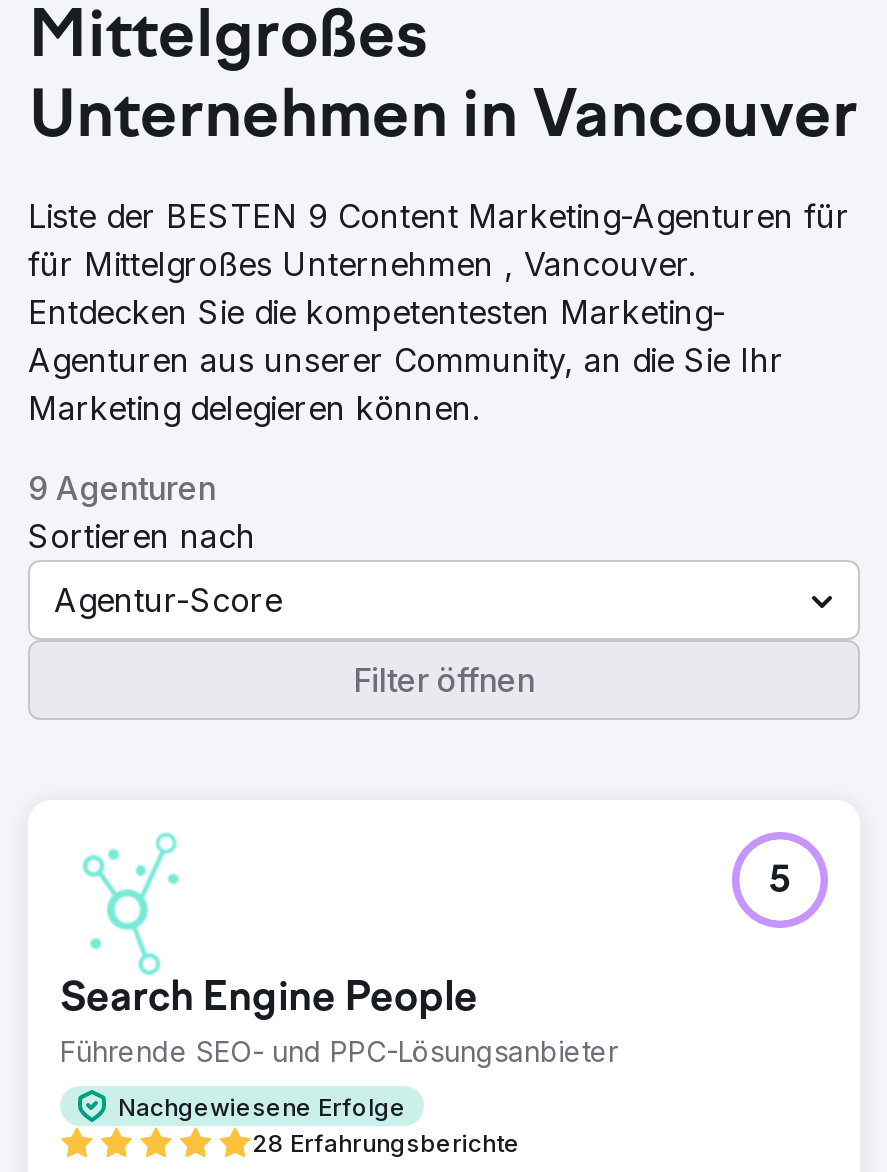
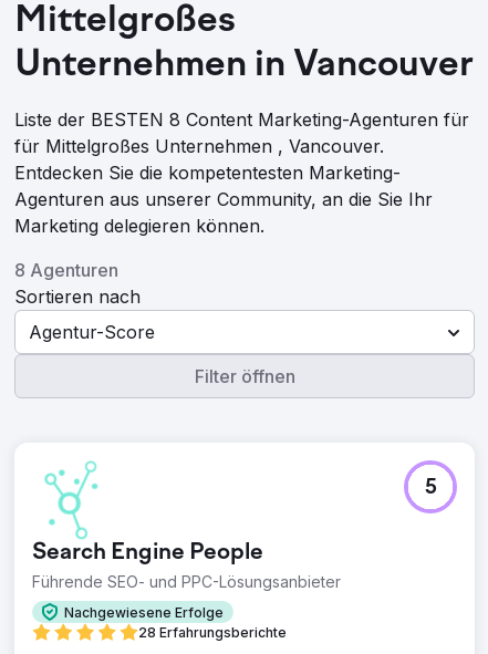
[28,196,850,236] Liste der BESTEN 9 Content Marketing-Agenturen für -> [14,108,469,131] Liste der BESTEN 8 Content Marketing-Agenturen für
[28,468,216,508] 9 Agenturen -> [14,259,118,281] 8 Agenturen

